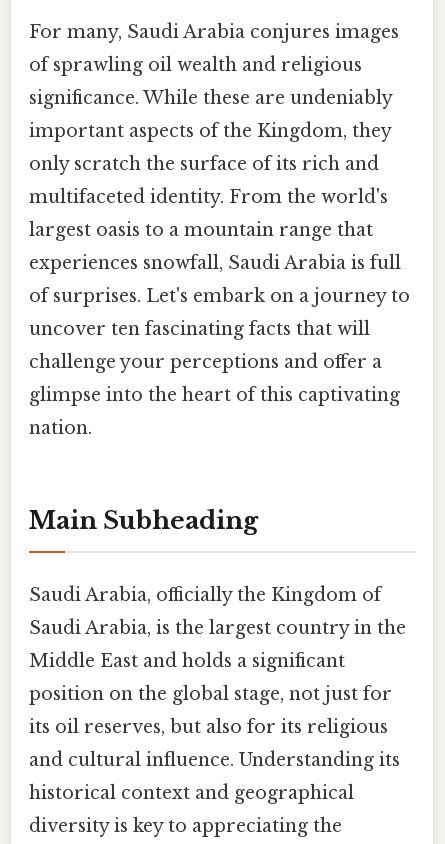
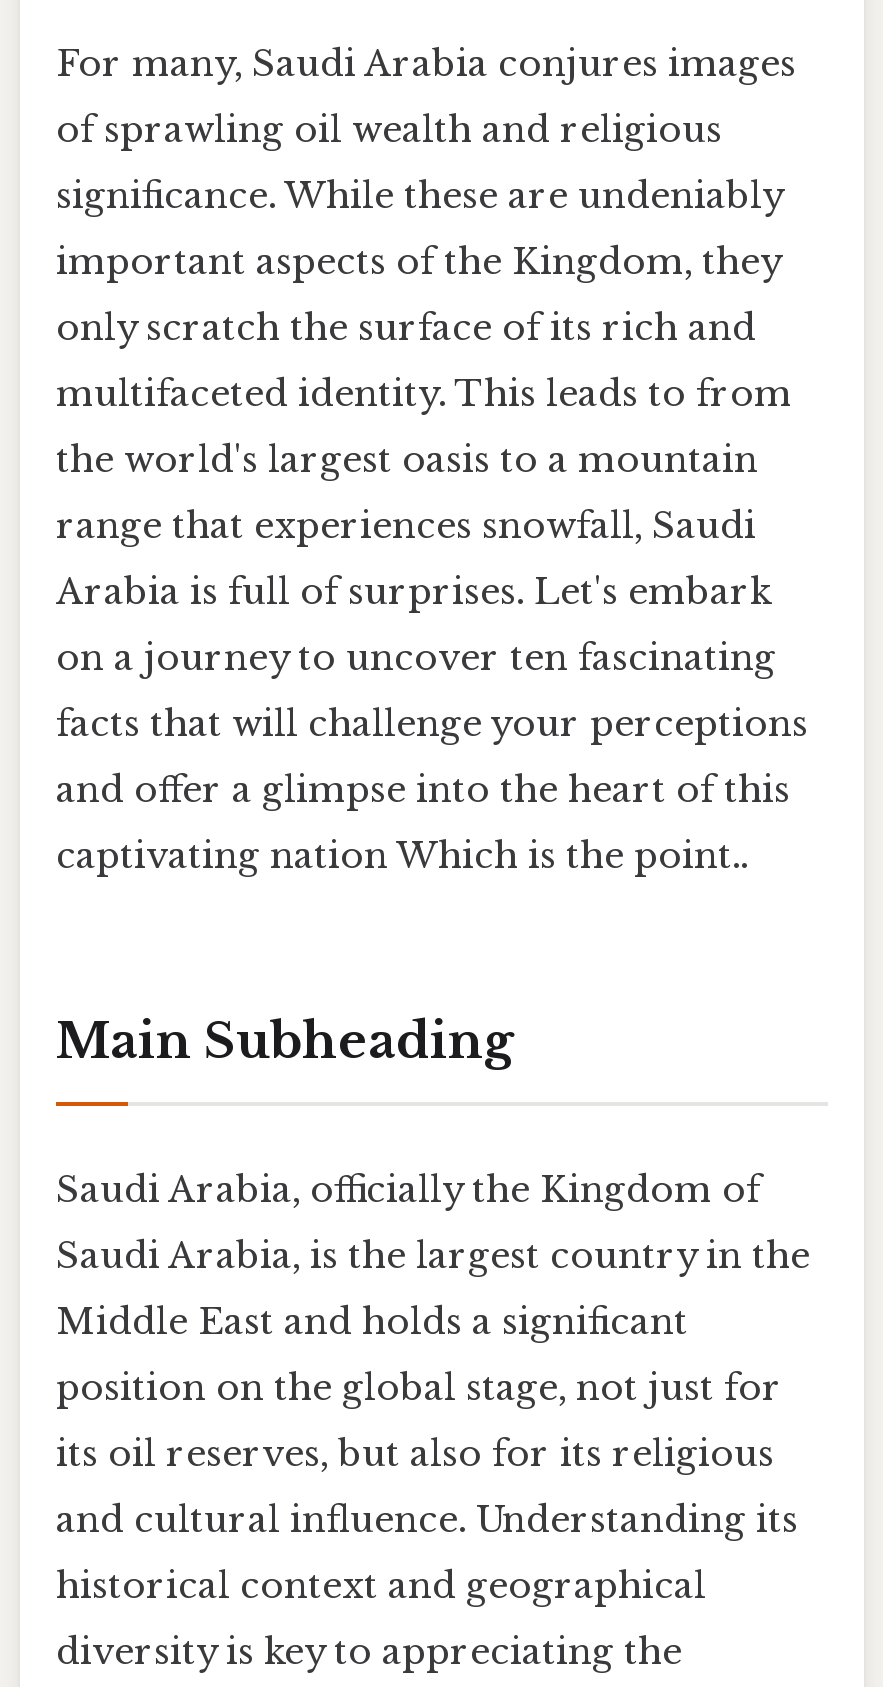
[29,186,388,208] multifaceted identity. From the world's -> [56,372,792,416] multifaceted identity. This leads to from
[29,219,373,241] largest oasis to a mountain range that -> [56,438,758,482] the world's largest oasis to a mountain
[29,252,401,274] experiences snowfall, Saudi Arabia is full -> [56,504,756,548] range that experiences snowfall, Saudi
[29,285,410,307] of surprises. Let's embark on a journey to -> [56,570,772,614] Arabia is full of surprises. Let's embark
[29,318,370,340] uncover ten fascinating facts that will -> [56,636,776,680] on a journey to uncover ten fascinating
[29,351,382,373] challenge your perceptions and offer a -> [56,702,808,746] facts that will challenge your perceptions
[29,384,400,406] glimpse into the heart of this captivating -> [56,768,790,812] and offer a glimpse into the heart of this
[29,417,92,439] nation. -> [56,834,748,878] captivating nation Which is the point..

